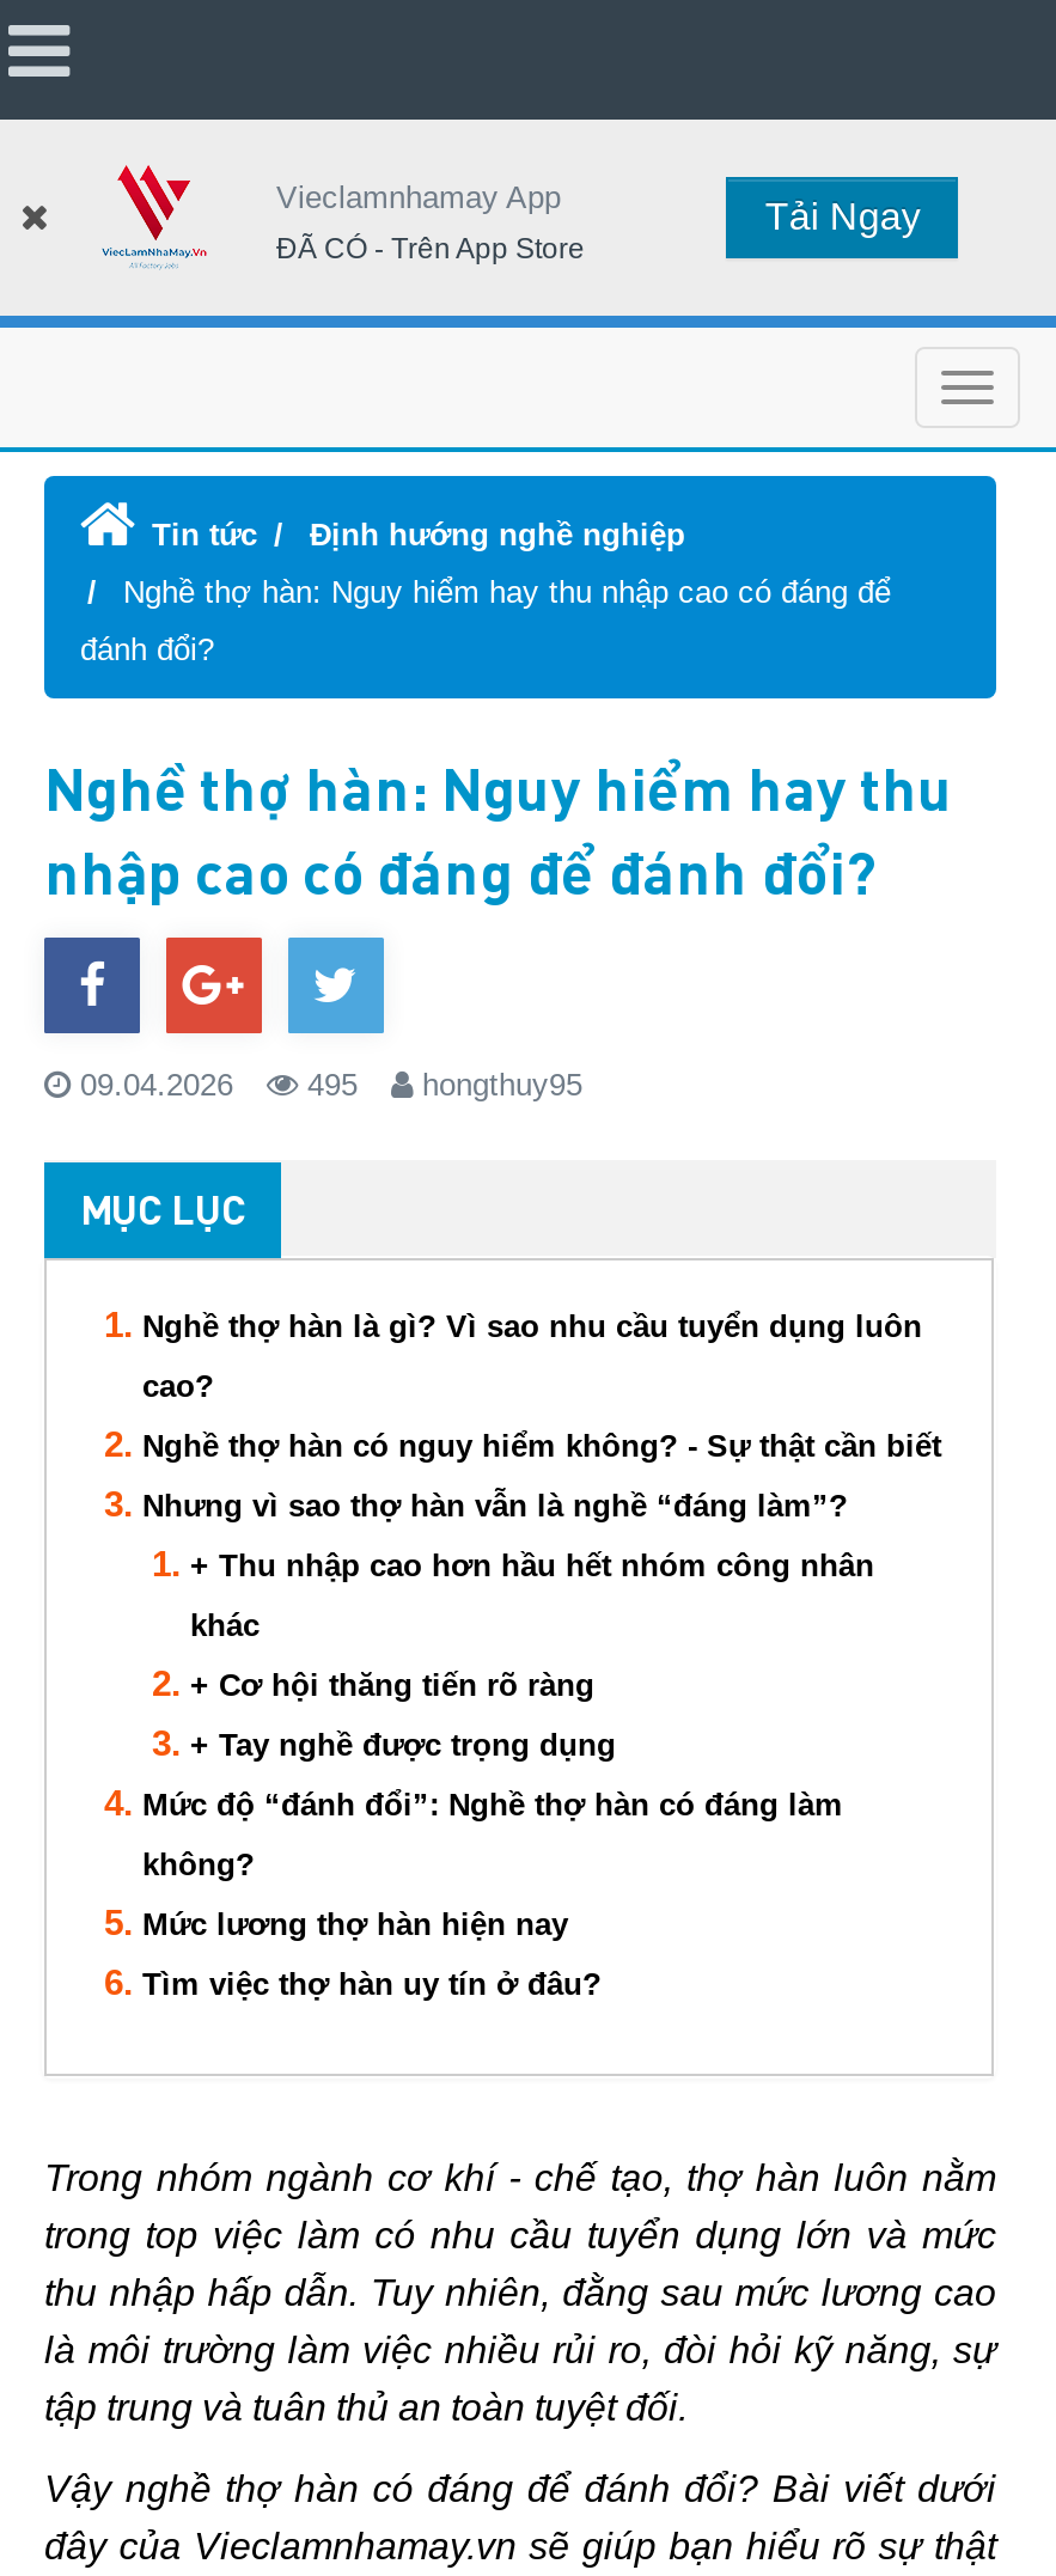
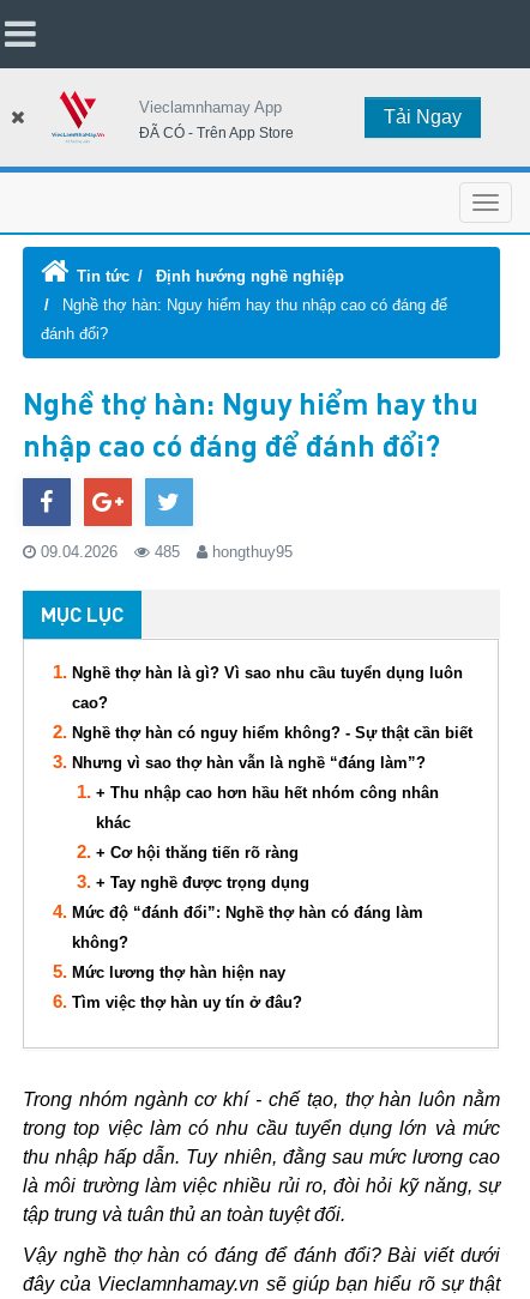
[71,1067,582,1103] 09.04.2026 495 hongthuy95 -> [36,543,293,561] 09.04.2026 485 hongthuy95

